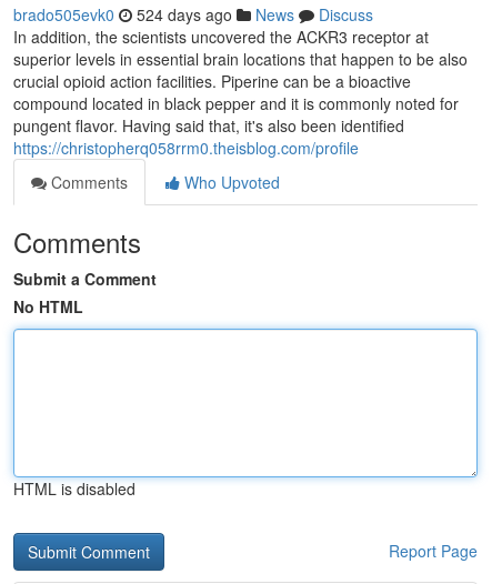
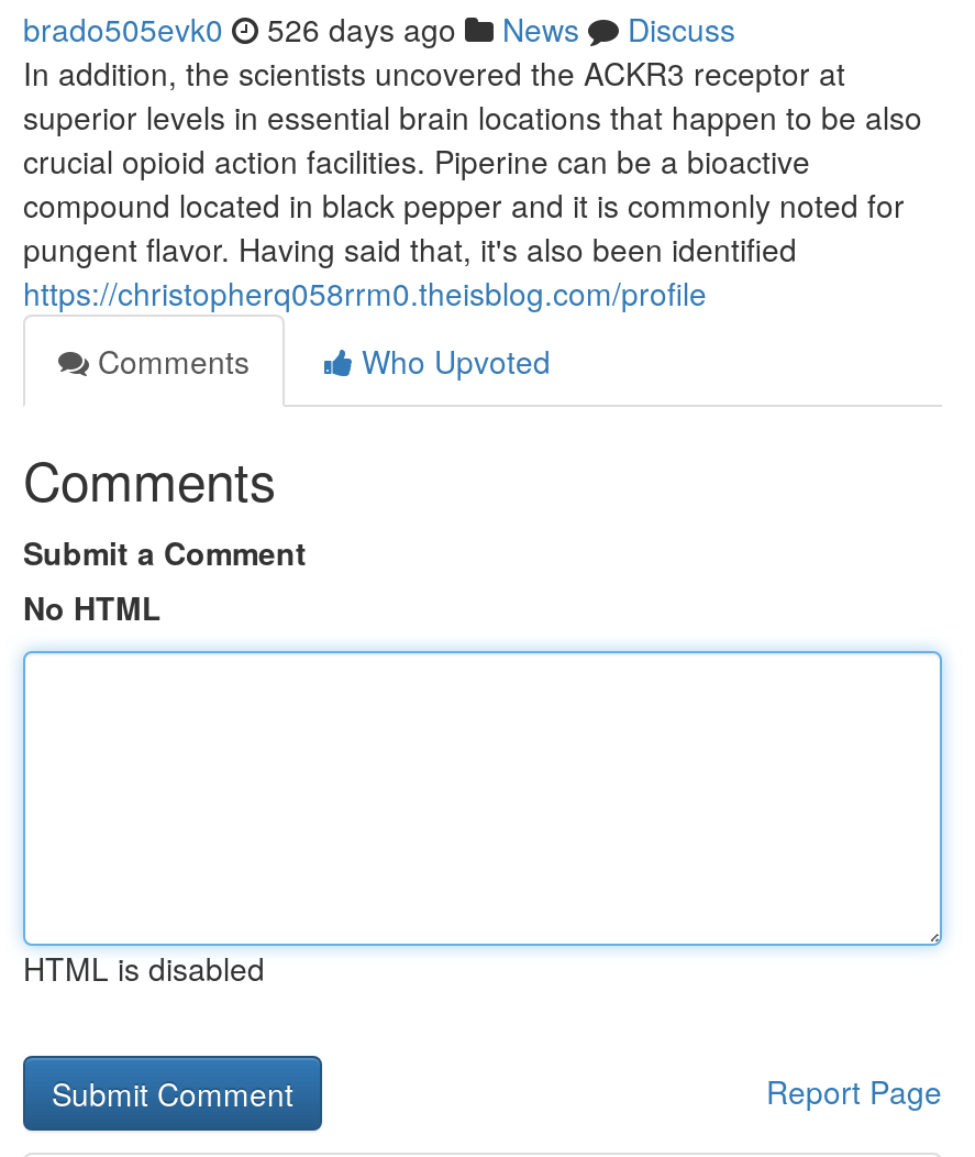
[13,3,373,26] brado505evk0 524 days ago News Discuss -> [23,7,735,51] brado505evk0 526 days ago News Discuss

